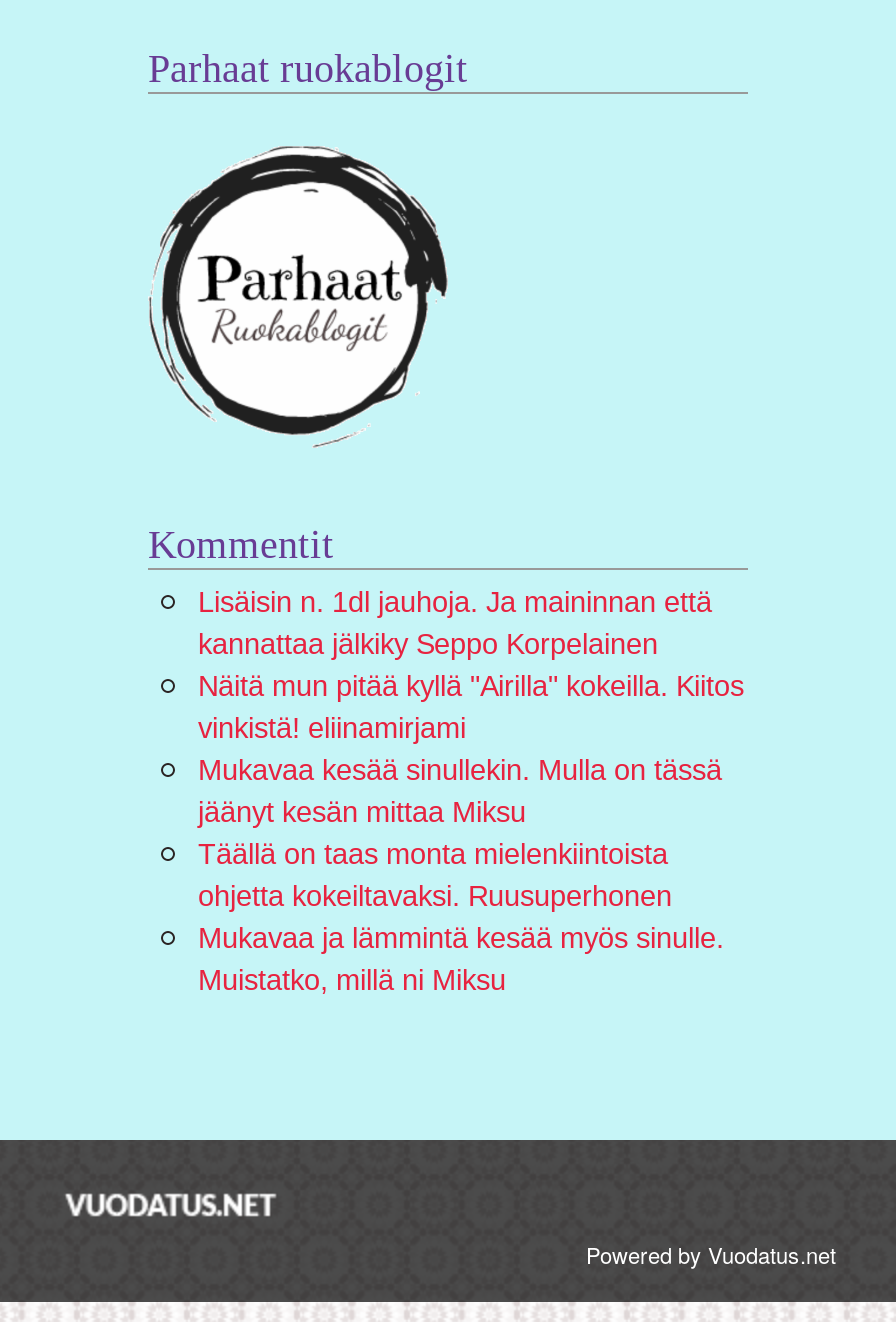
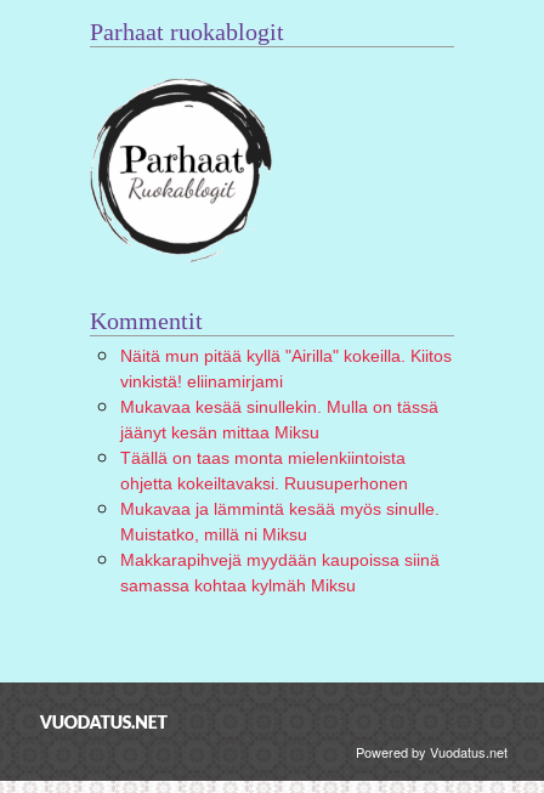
[198,585,712,659] Lisäisin n. 1dl jauhoja. Ja maininnan että | kannattaa jälkiky Seppo Korpelainen -> none
moved [198,669,744,995] -> [120,346,452,544]: Näitä mun pitää kyllä "Airilla" kokeilla. Kiitos | vinkistä! eliinamirjami | Mukavaa kesää sinullekin. Mulla on tässä | jäänyt kesän mittaa Miksu | Täällä on taas monta mielenkiintoista | ohjetta kokeiltavaksi. Ruusuperhonen | Mukavaa ja lämmintä kesää myös sinulle. | Muistatko, millä ni Miksu
none -> [120,550,440,595] Makkarapihvejä myydään kaupoissa siinä | samassa kohtaa kylmäh Miksu

